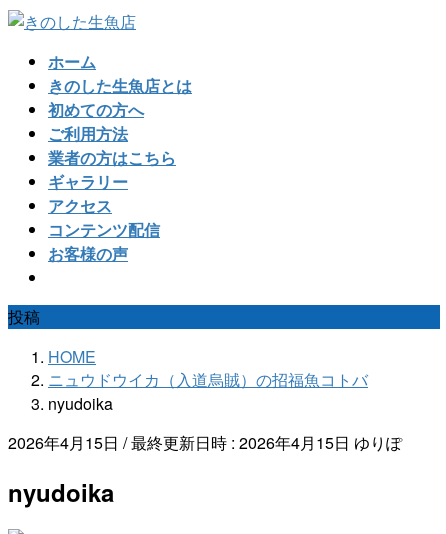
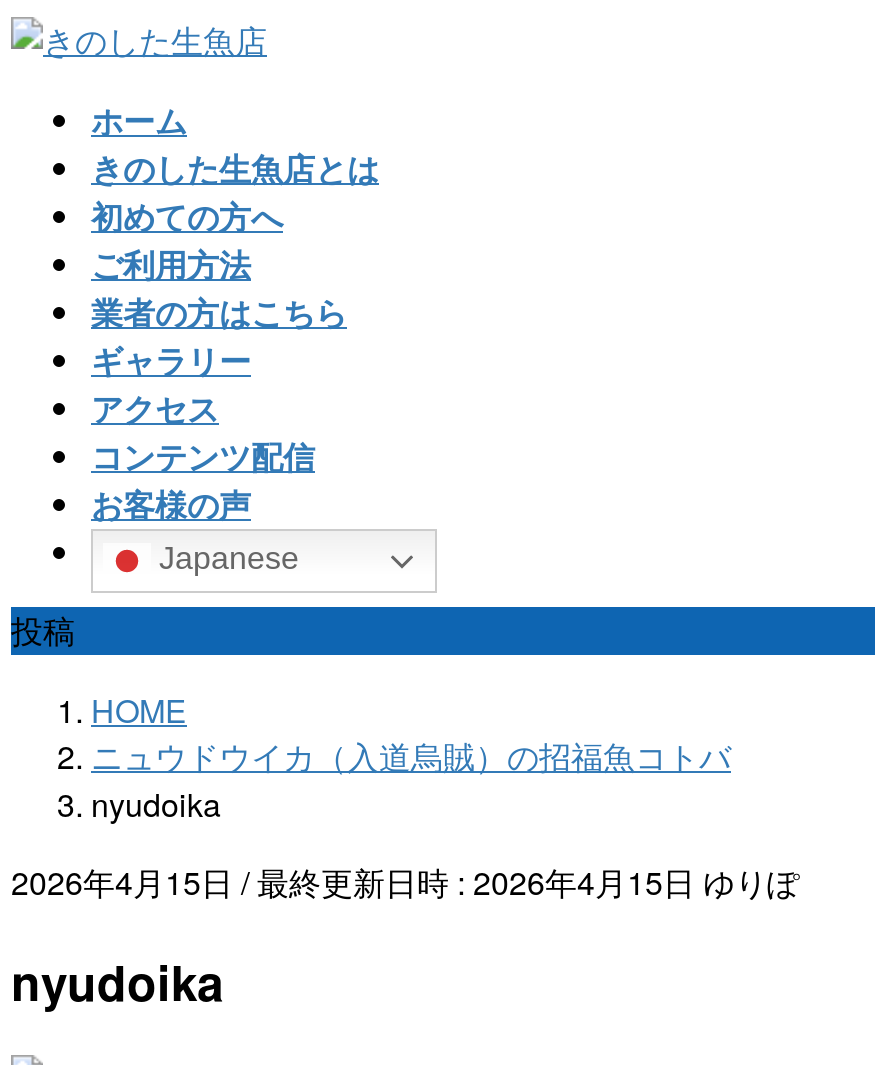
none -> [151,541,299,575] Japanese

